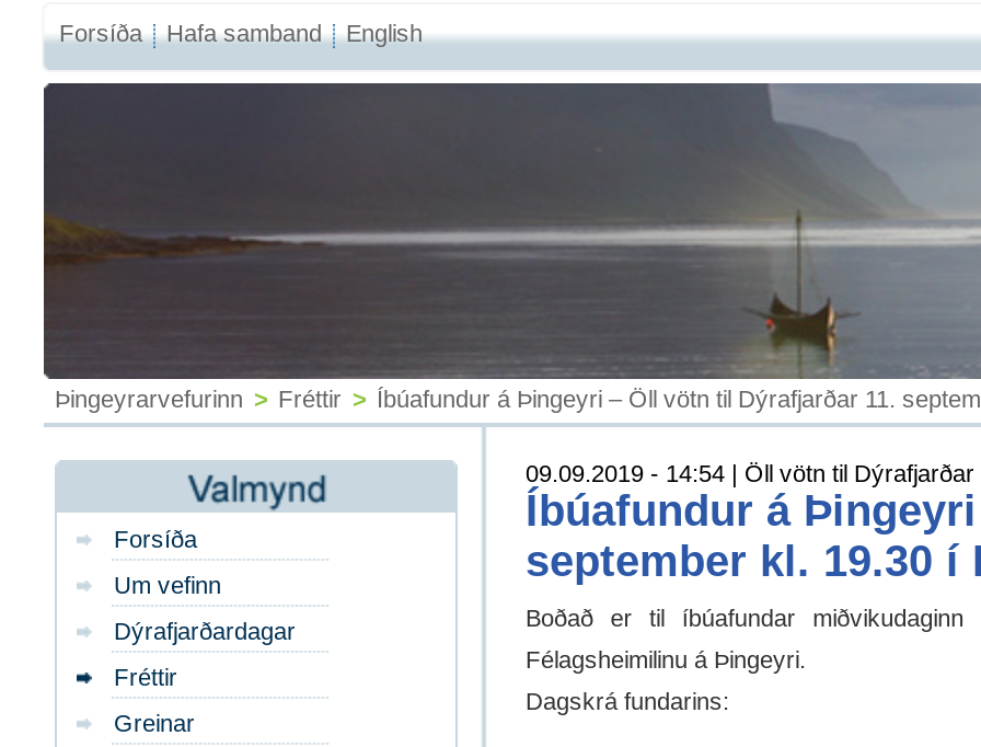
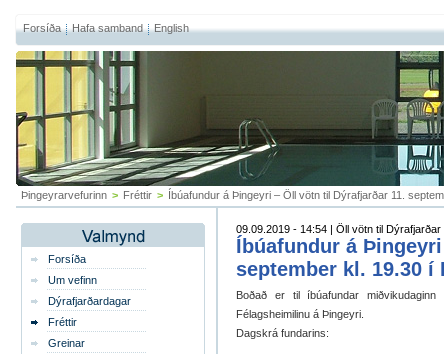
[42,81,974,381] [image] -> [15,50,441,186] [image]

